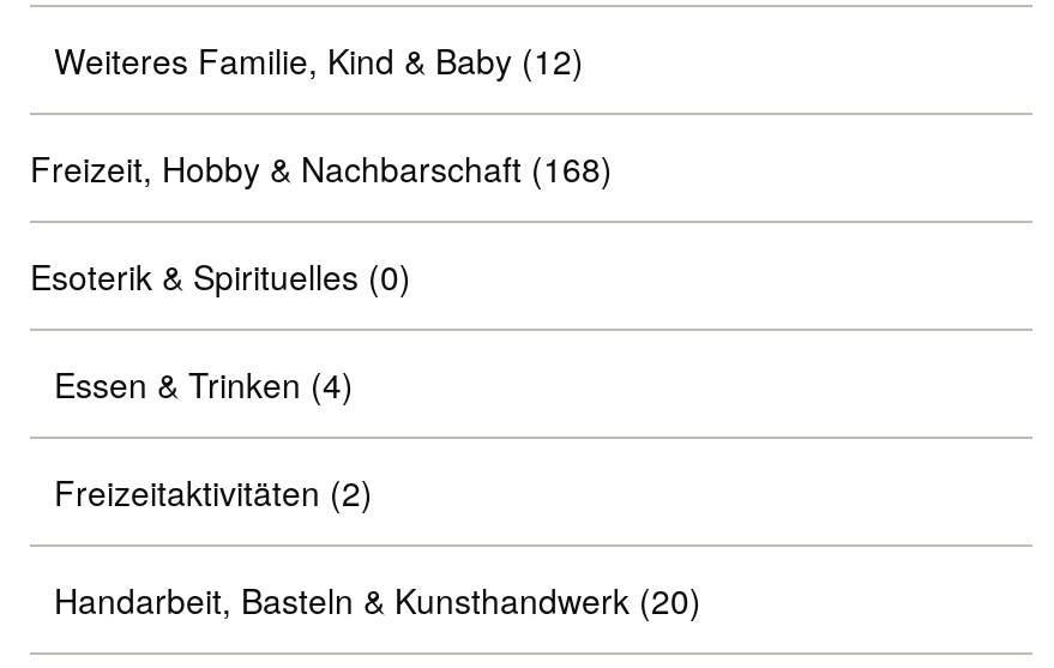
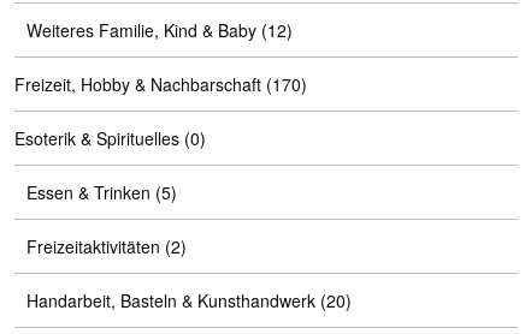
[30,144,613,192] Freizeit, Hobby & Nachbarschaft (168) -> [14,72,307,96] Freizeit, Hobby & Nachbarschaft (170)
[54,360,354,408] Essen & Trinken (4) -> [26,180,177,204] Essen & Trinken (5)

